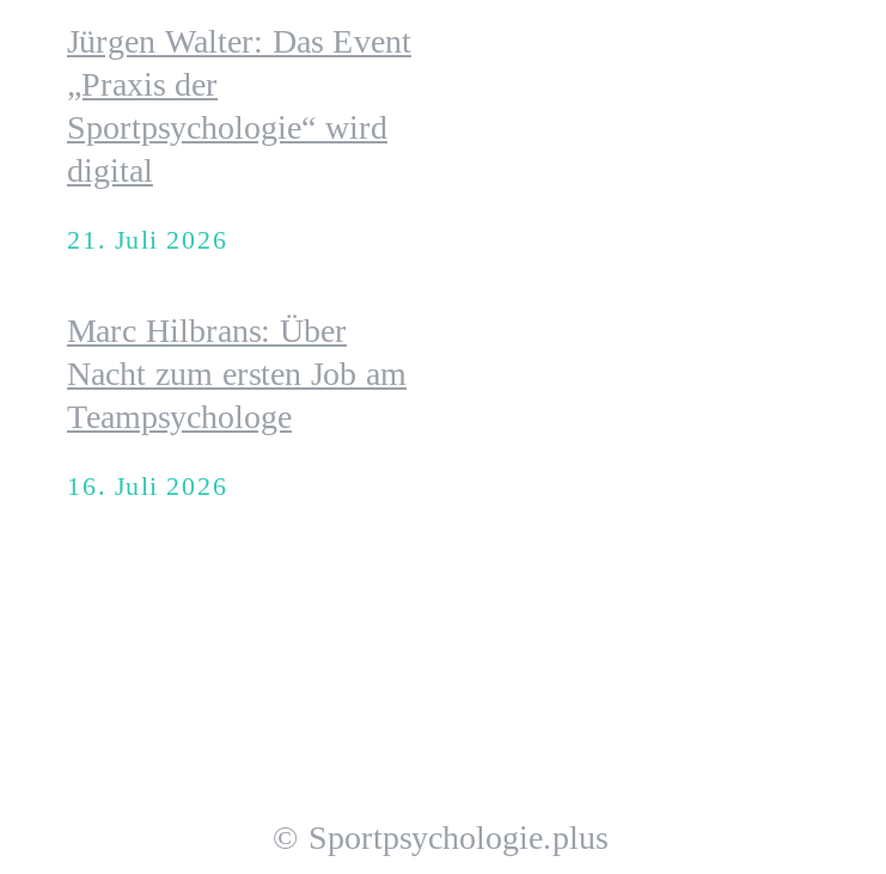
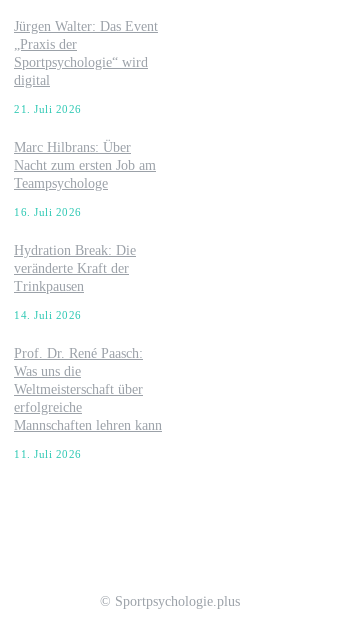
none -> [14,243,162,460] Hydration Break: Die | veränderte Kraft der | Trinkpausen | 14. Juli 2026 | Prof. Dr. René Paasch: | Was uns die | Weltmeisterschaft über | erfolgreiche | Mannschaften lehren kann | 11. Juli 2026

